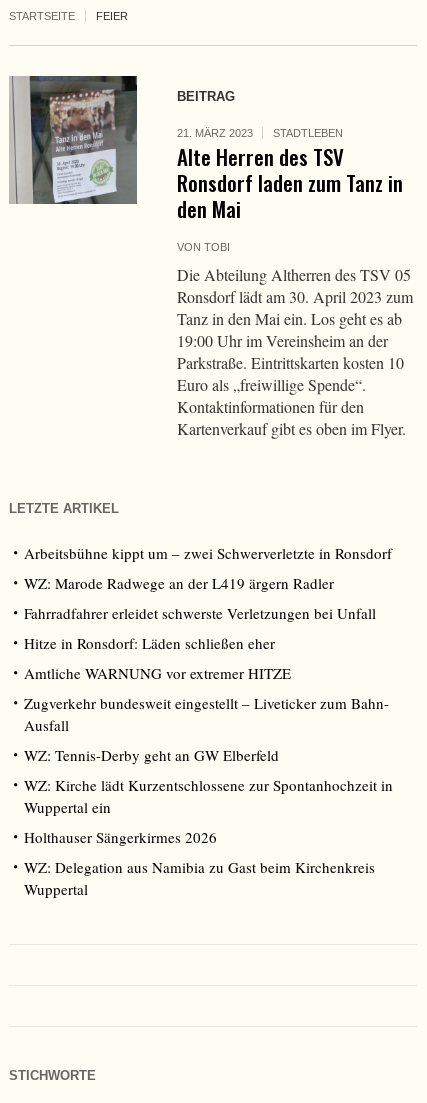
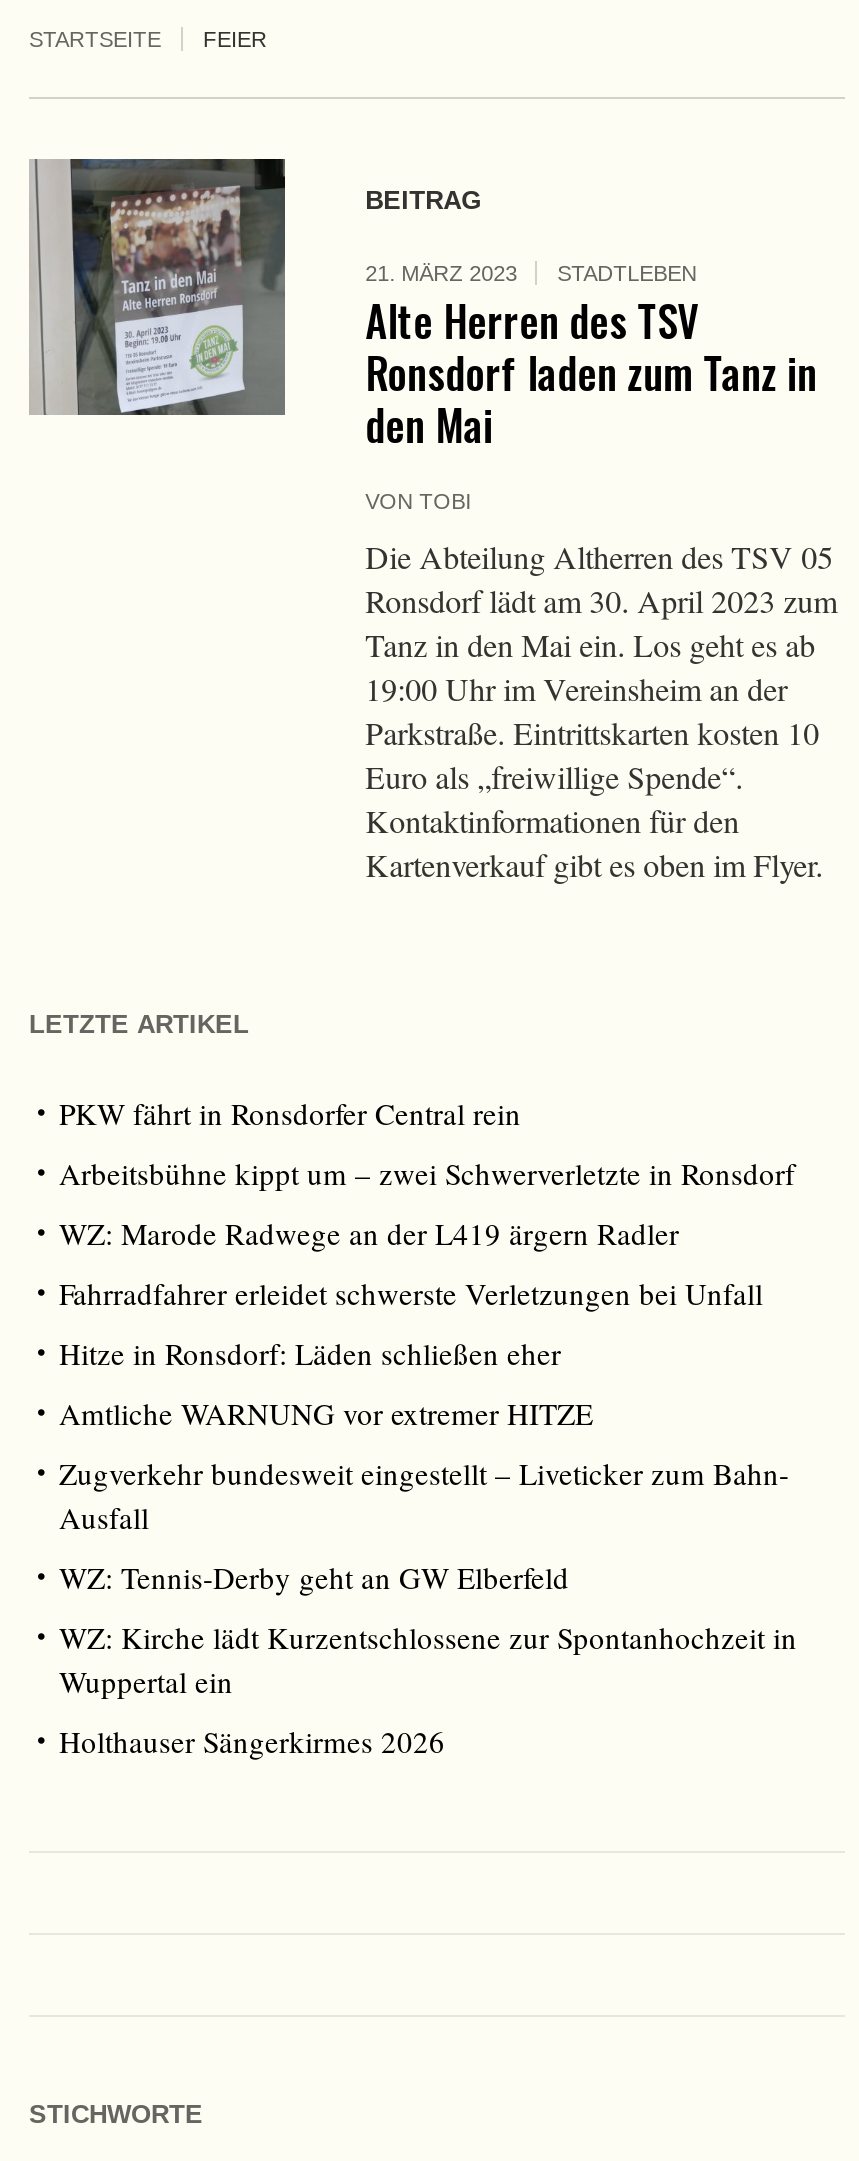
none -> [59,1093,521,1133] PKW fährt in Ronsdorfer Central rein
moved [24,543,393,847] -> [59,1153,797,1761]: Arbeitsbühne kippt um – zwei Schwerverletzte in Ronsdorf | WZ: Marode Radwege an der L419 ärgern Radler | Fahrradfahrer erleidet schwerste Verletzungen bei Unfall | ... | Wuppertal ein | Holthauser Sängerkirmes 2026
[24,857,375,899] WZ: Delegation aus Namibia zu Gast beim Kirchenkreis | Wuppertal -> none

